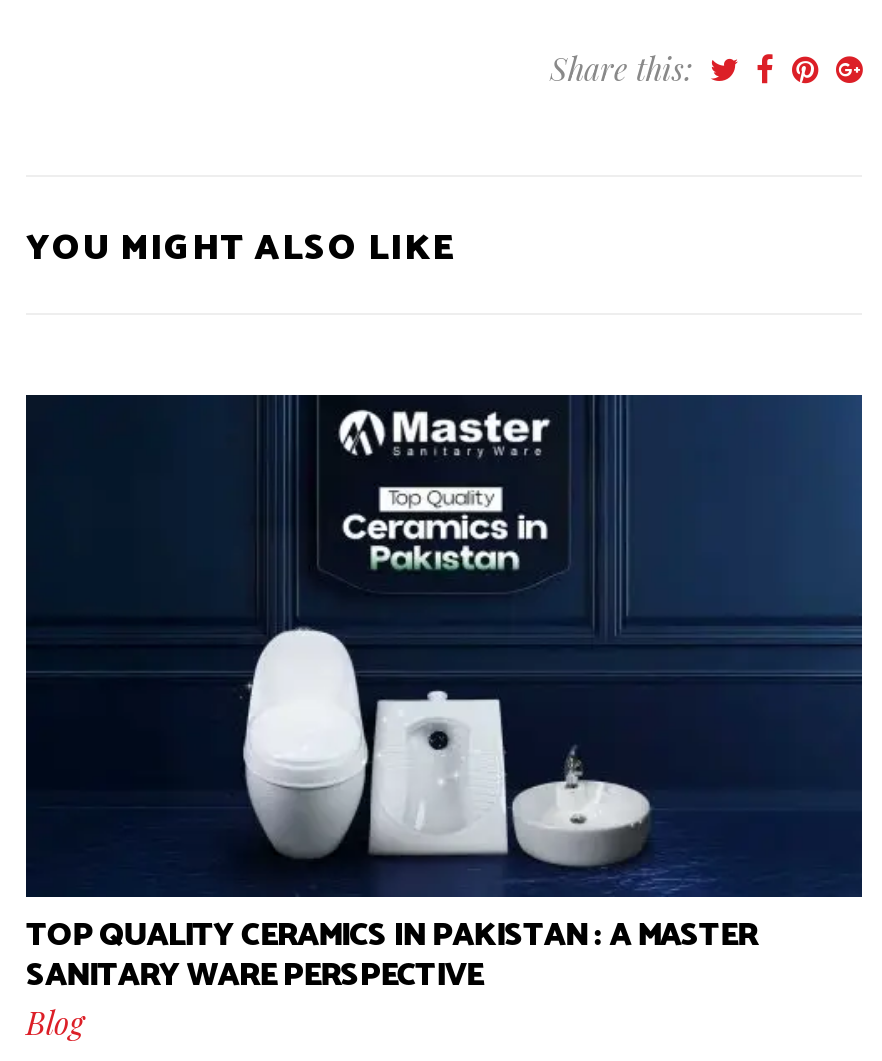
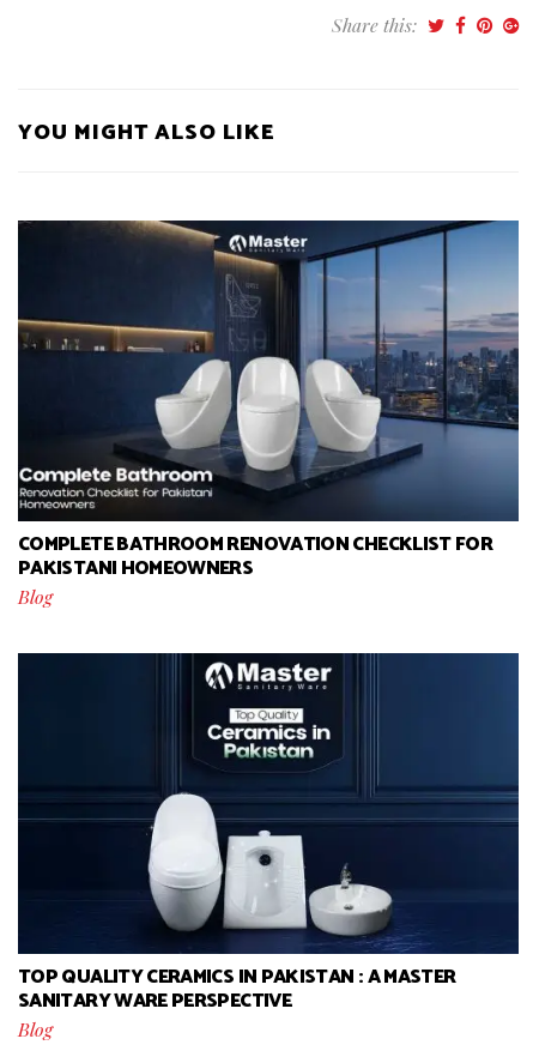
none -> [17,219,519,609] [image] | COMPLETE BATHROOM RENOVATION CHECKLIST FOR | PAKISTANI HOMEOWNERS | Blog

